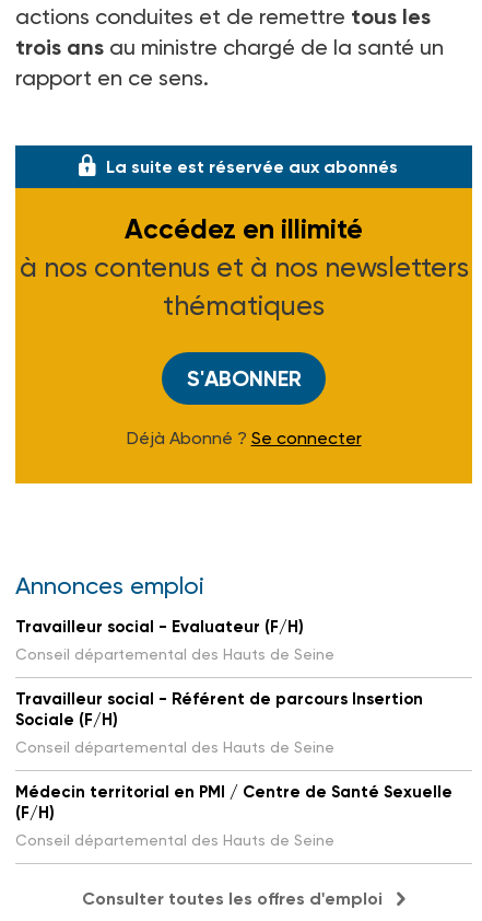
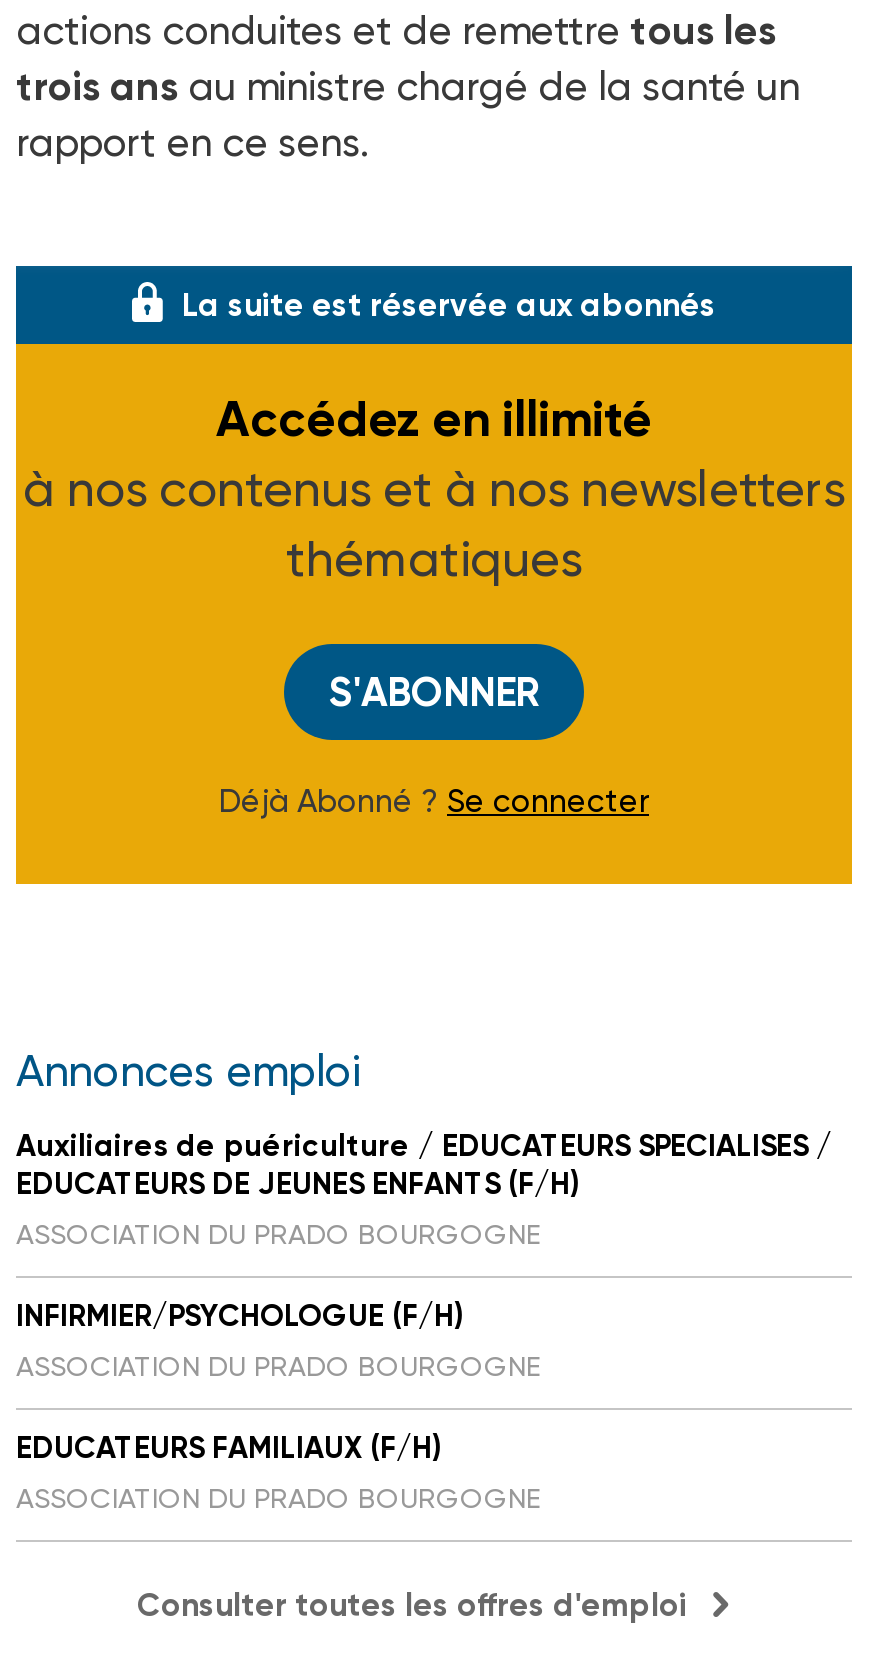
[15,617,334,663] Travailleur social - Evaluateur (F/H) | Conseil départemental des Hauts de Seine -> [16,1128,832,1250] Auxiliaires de puériculture / EDUCATEURS SPECIALISES / | EDUCATEURS DE JEUNES ENFANTS (F/H) | ASSOCIATION DU PRADO BOURGOGNE
[15,689,423,756] Travailleur social - Référent de parcours Insertion | Sociale (F/H) | Conseil départemental des Hauts de Seine -> [16,1298,540,1382] INFIRMIER/PSYCHOLOGUE (F/H) | ASSOCIATION DU PRADO BOURGOGNE
[15,782,452,849] Médecin territorial en PMI / Centre de Santé Sexuelle | (F/H) | Conseil départemental des Hauts de Seine -> [16,1430,540,1514] EDUCATEURS FAMILIAUX (F/H) | ASSOCIATION DU PRADO BOURGOGNE

